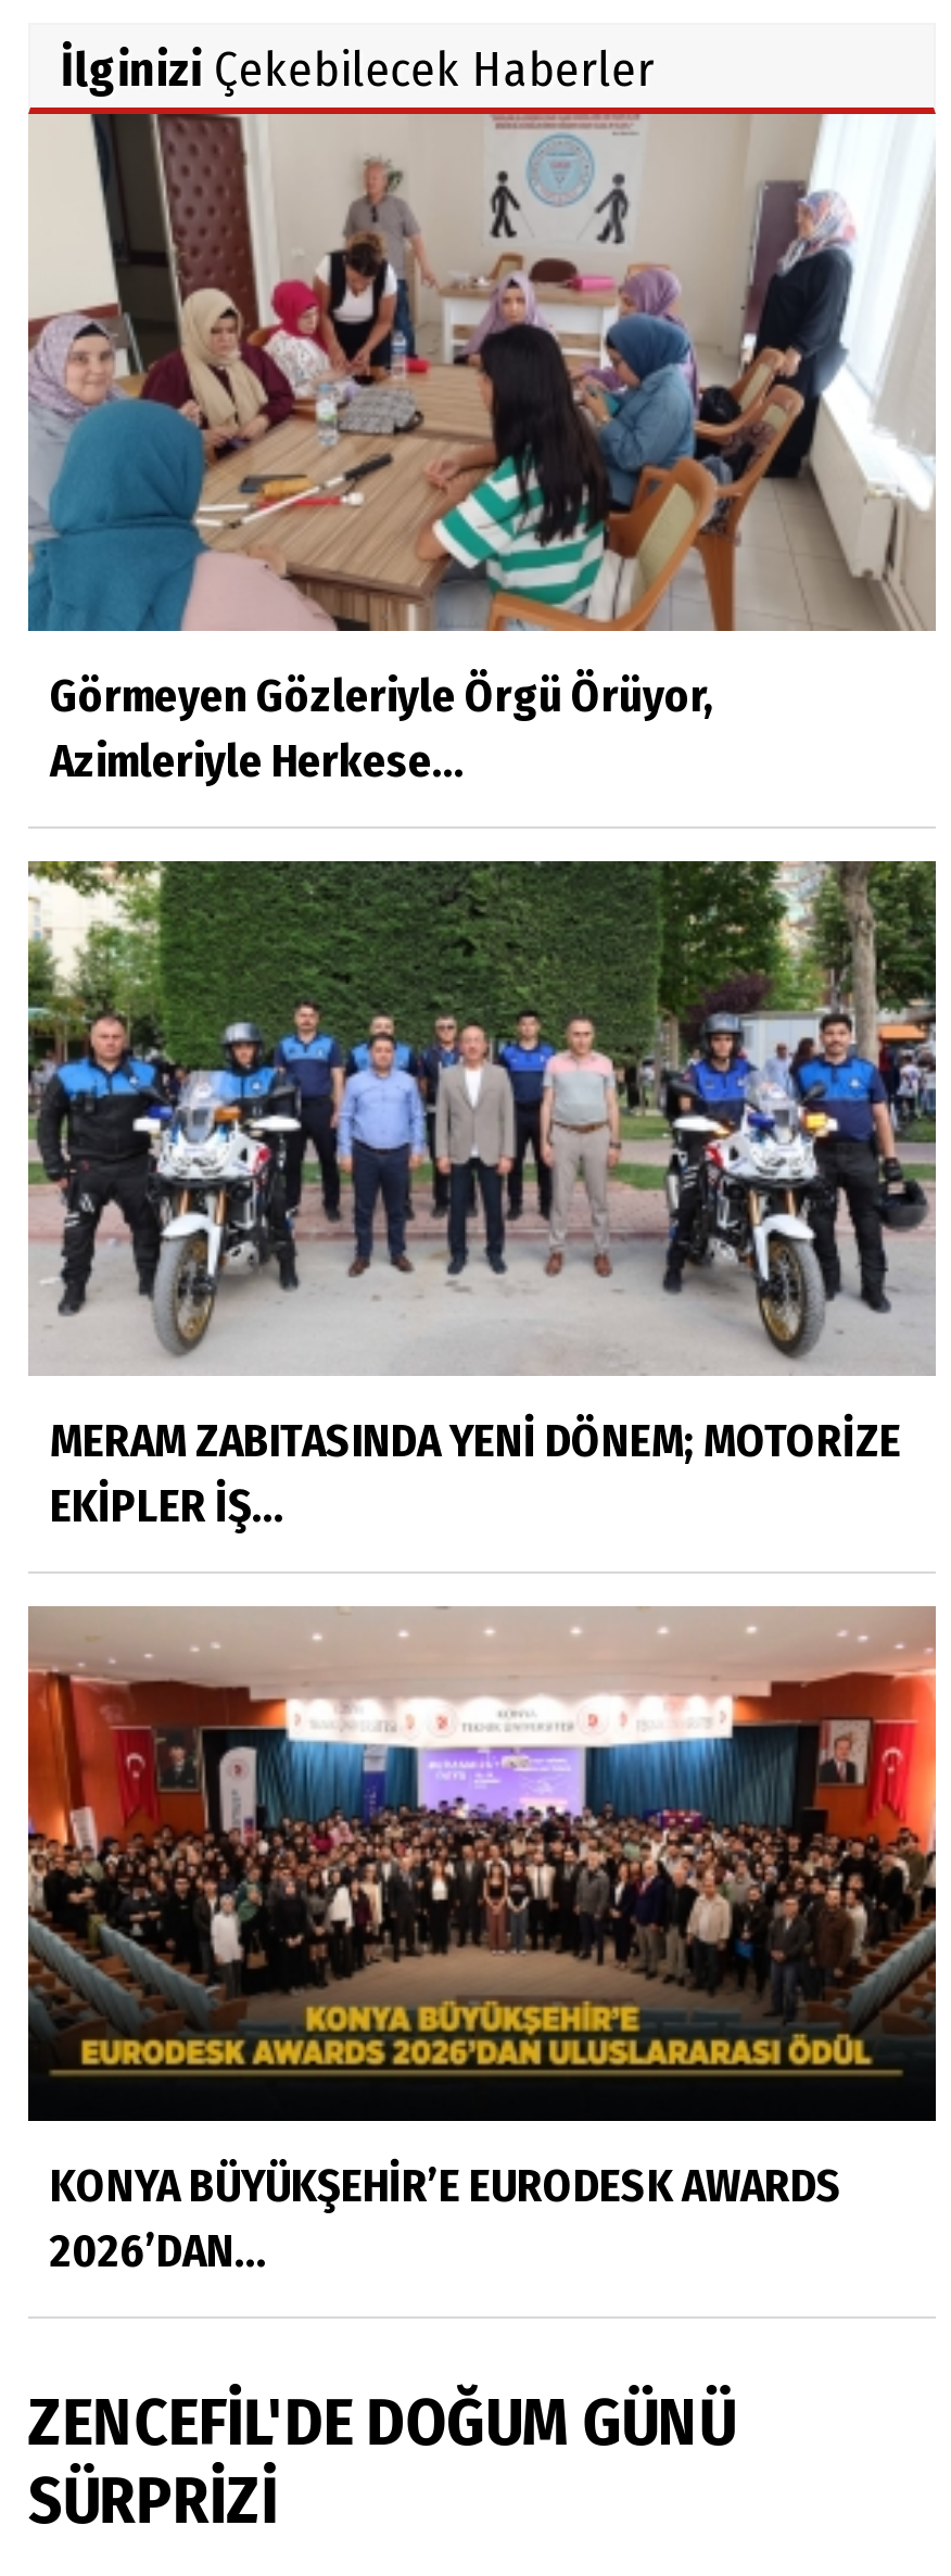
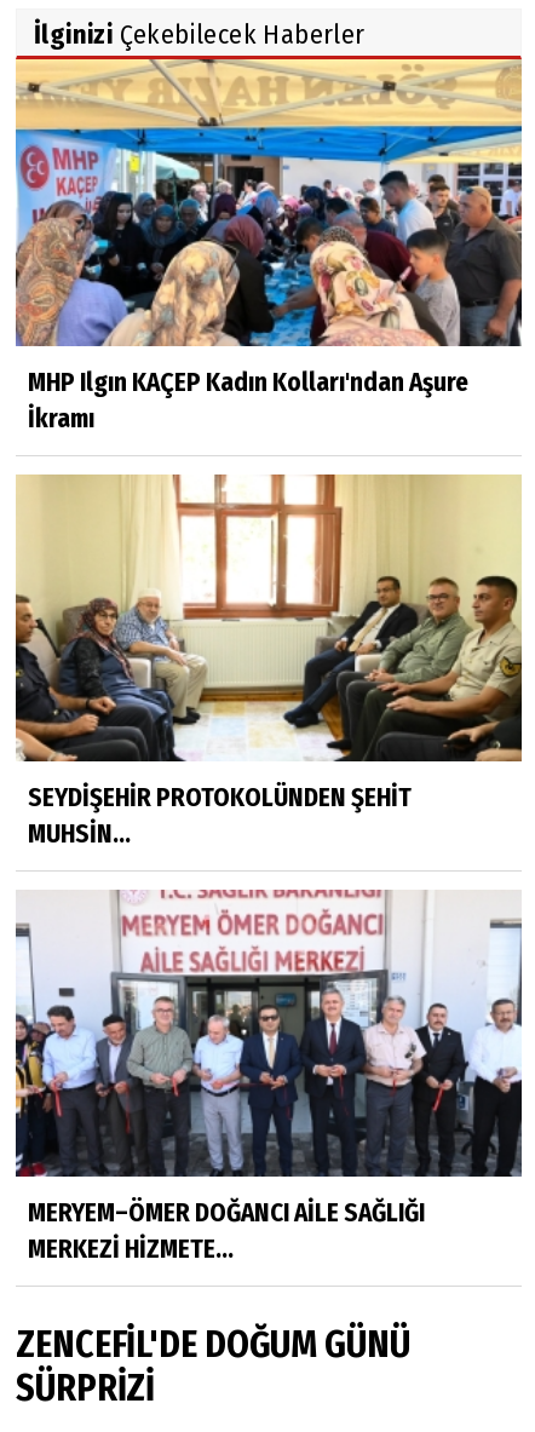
[26,112,936,789] [image] | Görmeyen Gözleriyle Örgü Örüyor, | Azimleriyle Herkese... -> [15,58,523,434] [image] | MHP Ilgın KAÇEP Kadın Kolları'ndan Aşure | İkramı
[26,859,938,1535] [image] | MERAM ZABITASINDA YENİ DÖNEM; MOTORİZE | EKİPLER İŞ... -> [15,473,522,850] [image] | SEYDİŞEHİR PROTOKOLÜNDEN ŞEHİT | MUHSİN...
[26,1606,938,2280] [image] | KONYA BÜYÜKŞEHİR’E EURODESK AWARDS | 2026’DAN... -> [15,890,523,1265] [image] | MERYEM–ÖMER DOĞANCI AİLE SAĞLIĞI | MERKEZİ HİZMETE...

